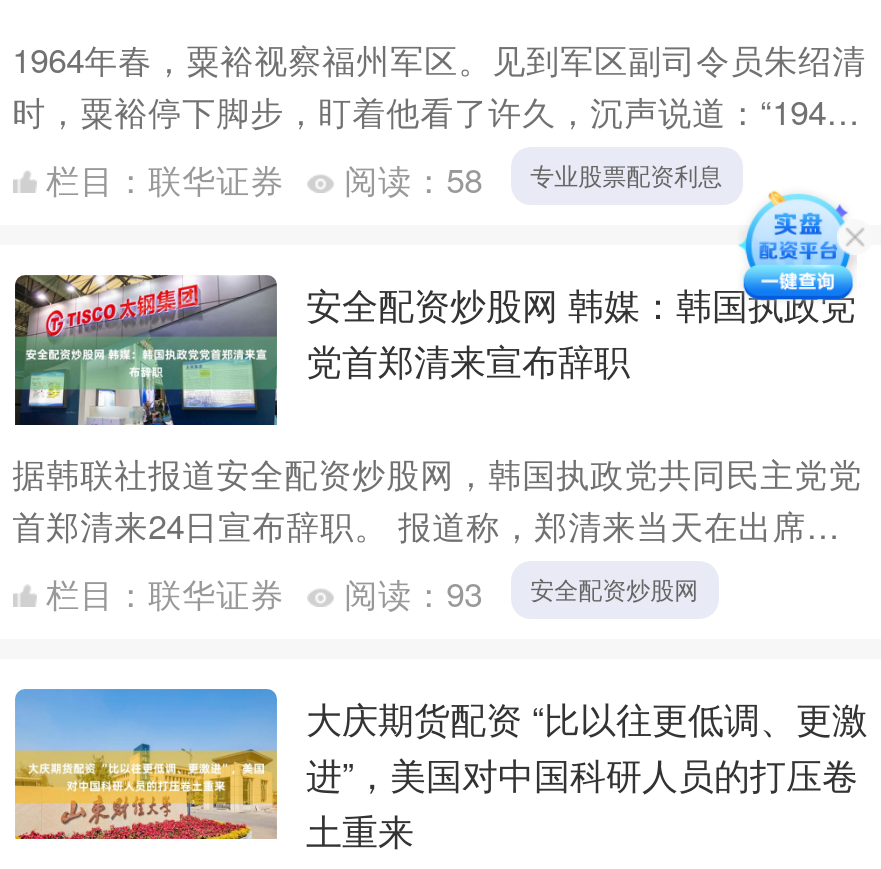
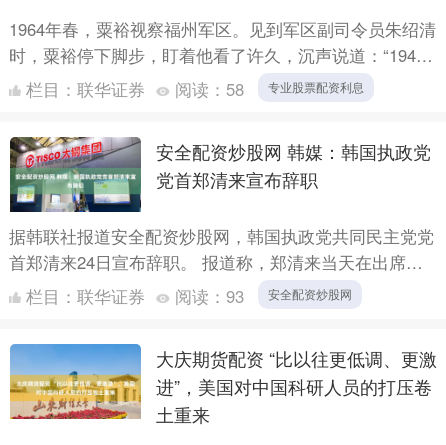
[739,193,861,273] [image] -> none

